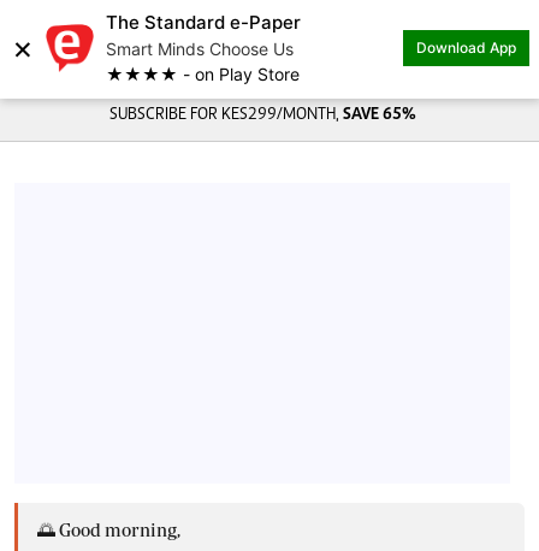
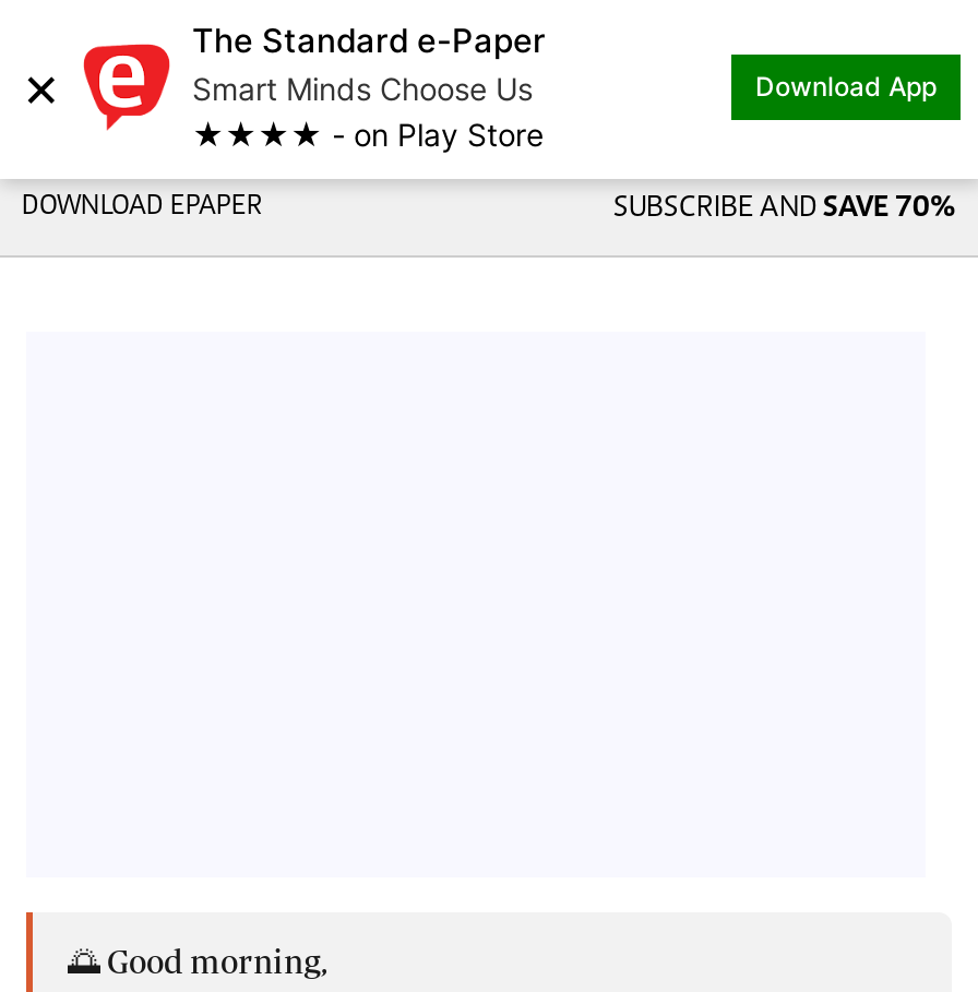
[109,107,416,124] SUBSCRIBE FOR KES299/MONTH, SAVE 65% -> [22,194,956,225] DOWNLOAD EPAPER | SUBSCRIBE AND SAVE 70%

